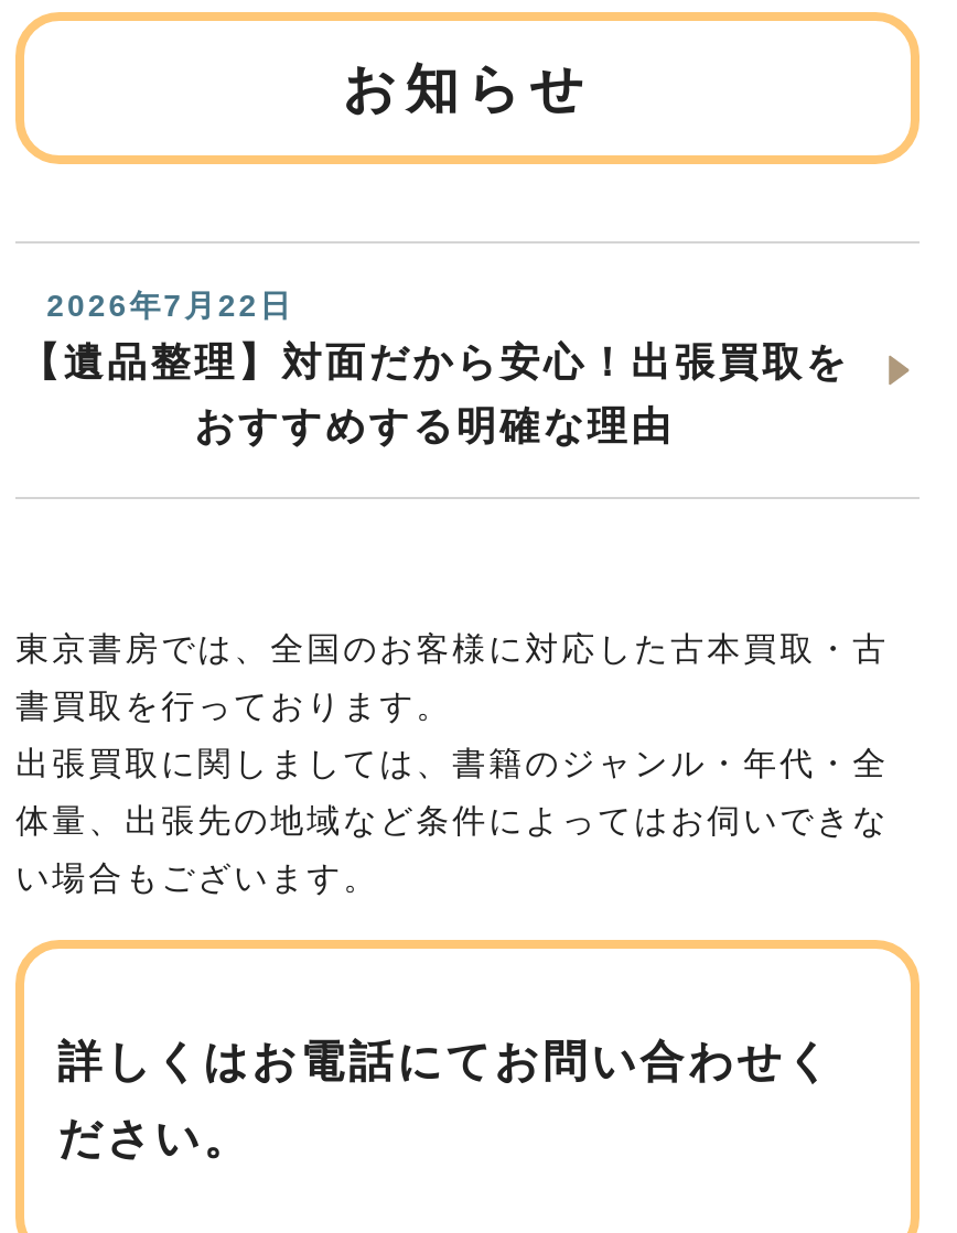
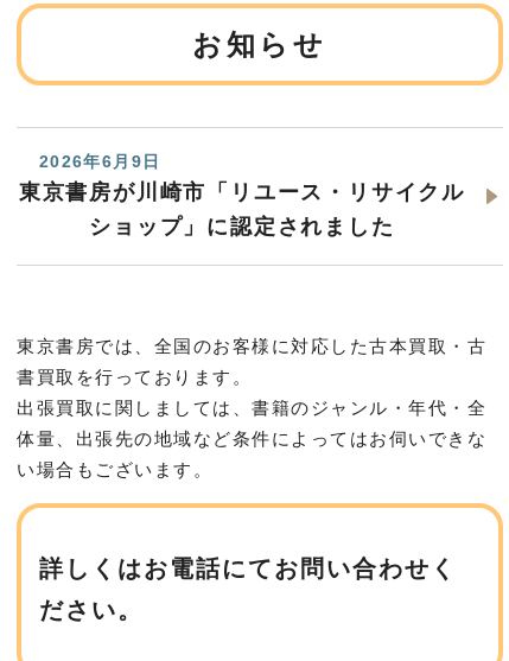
[20,288,849,448] 2026年7月22日 | 【遺品整理】対面だから安心！出張買取を | おすすめする明確な理由 -> [19,152,465,239] 2026年6月9日 | 東京書房が川崎市「リユース・リサイクル | ショップ」に認定されました

